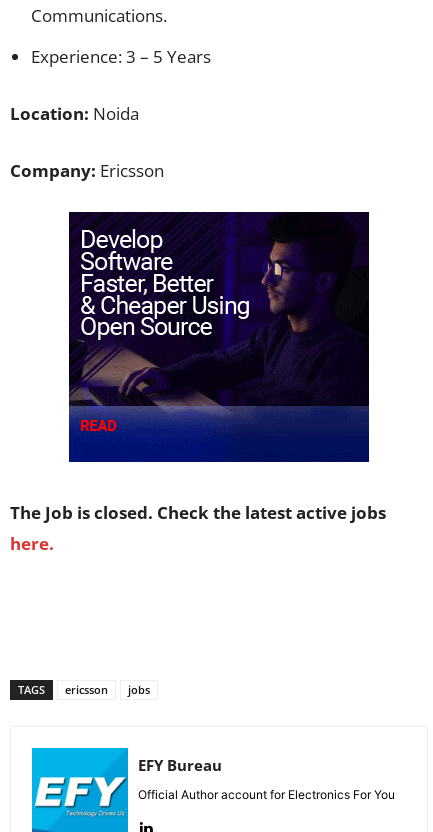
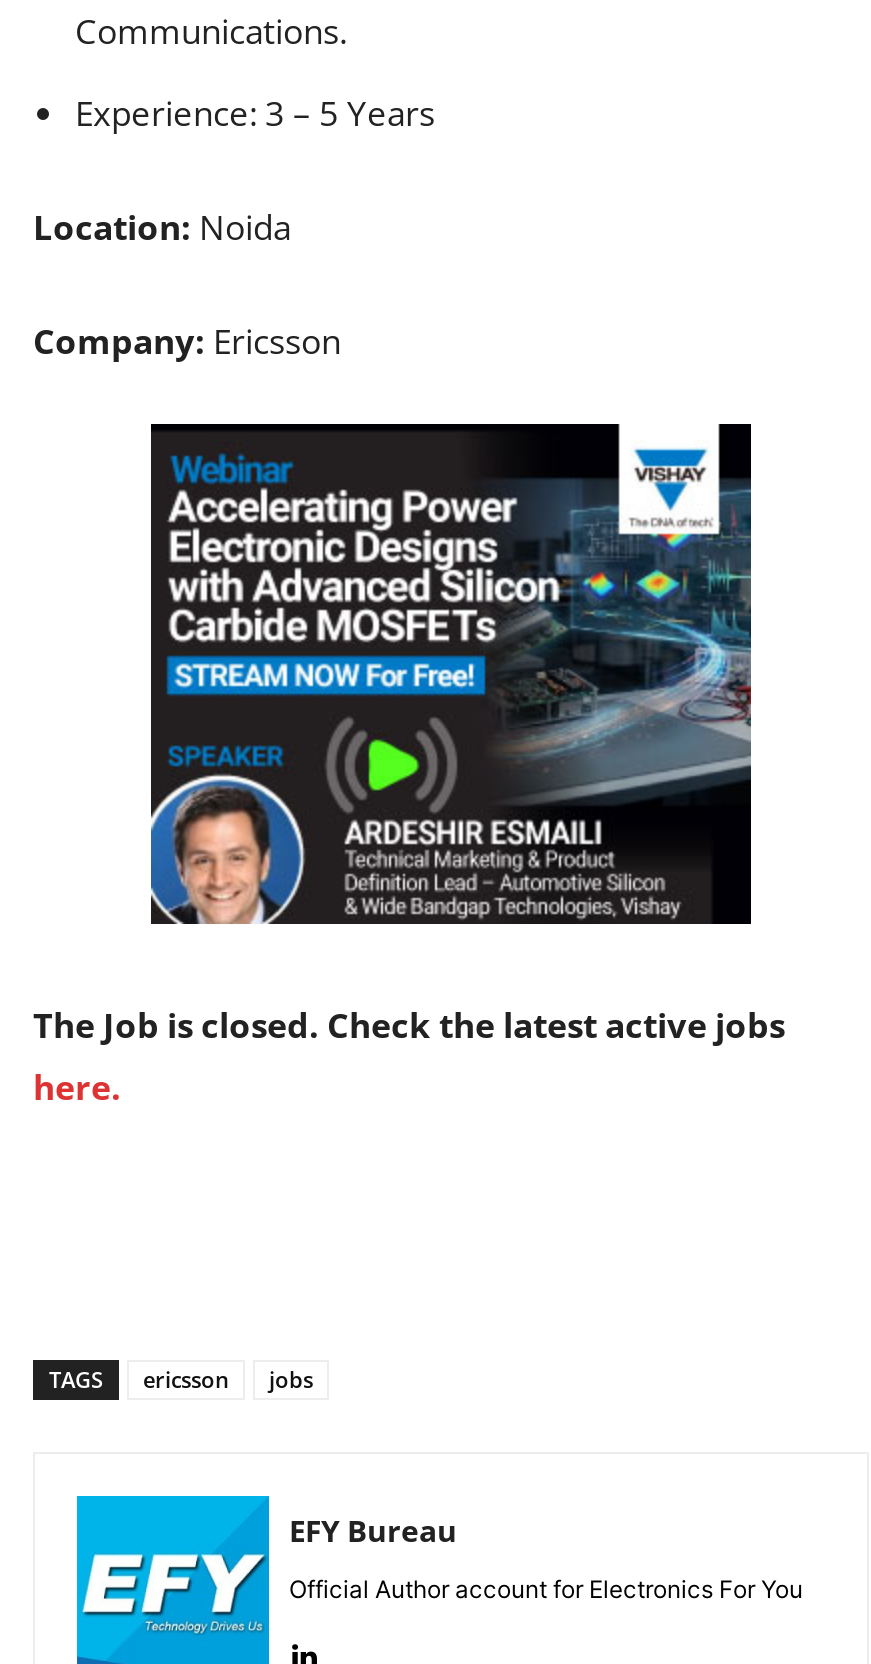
[69,211,370,463] [image] -> [151,424,753,926] [image]

